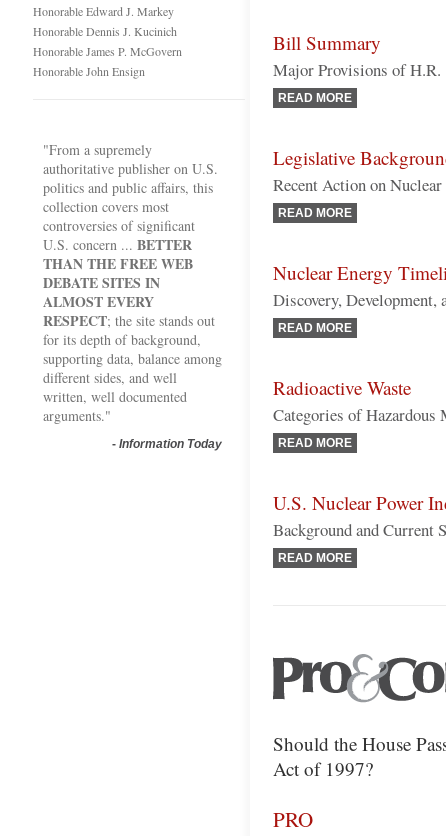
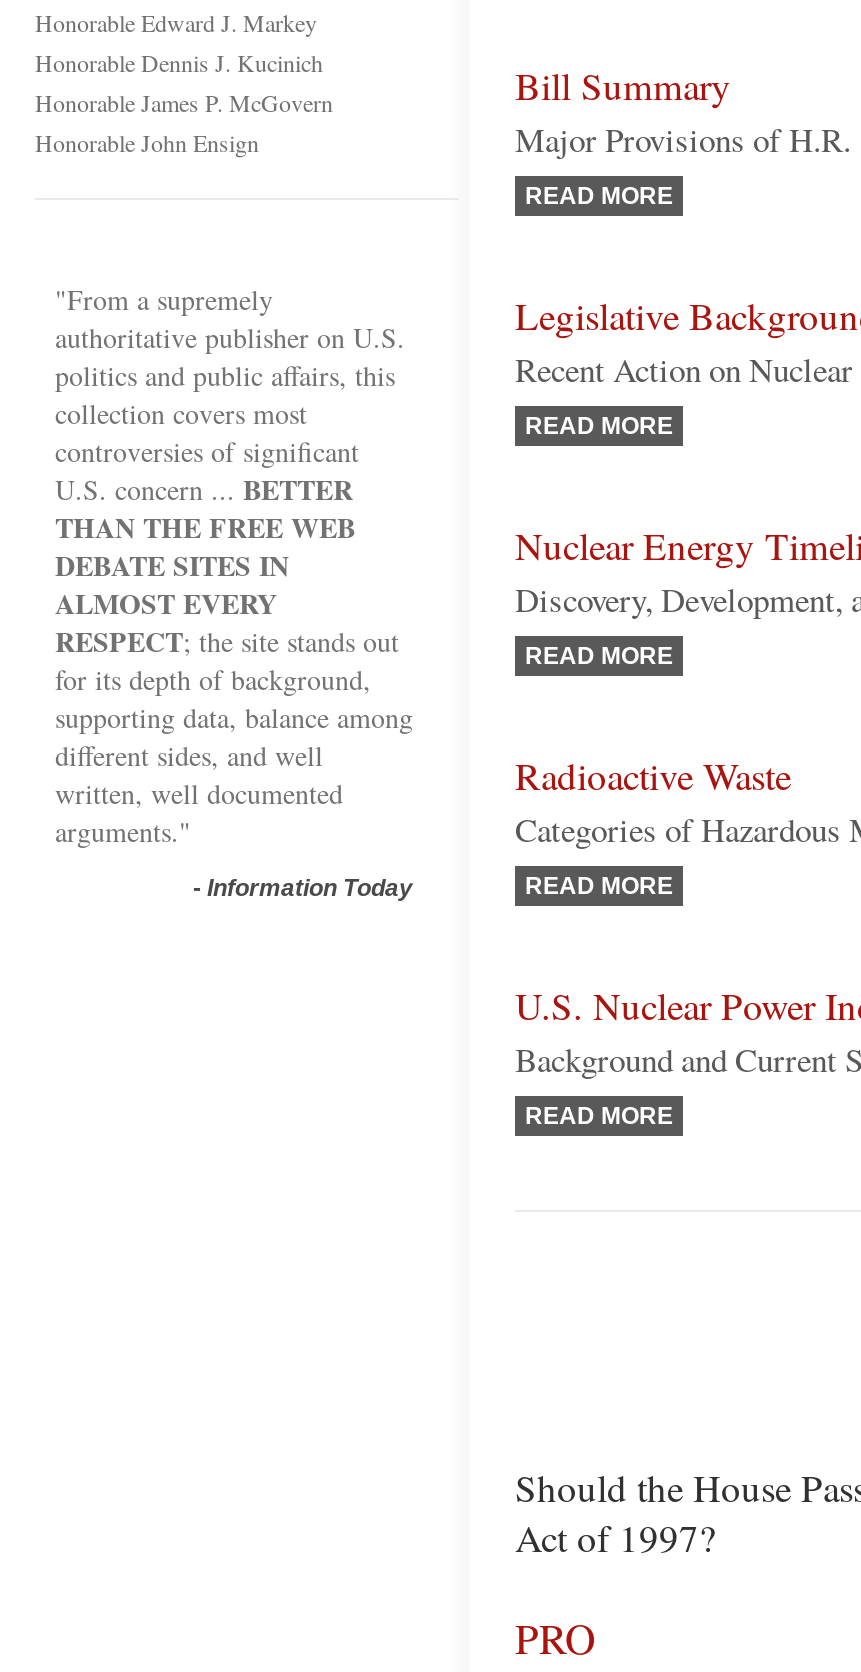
[272,653,443,703] [image] -> none

